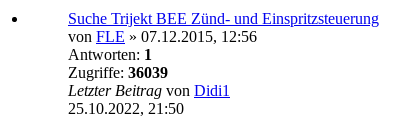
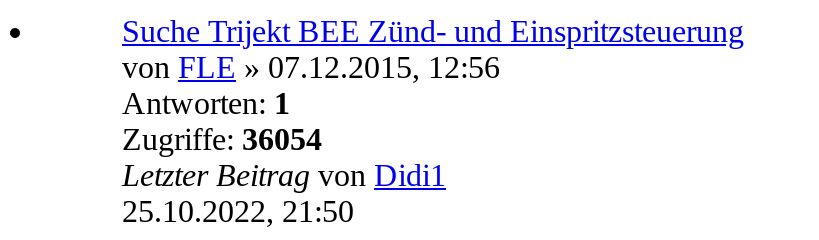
[68,64,168,81] Zugriffe: 36039 -> [122,123,322,157] Zugriffe: 36054

